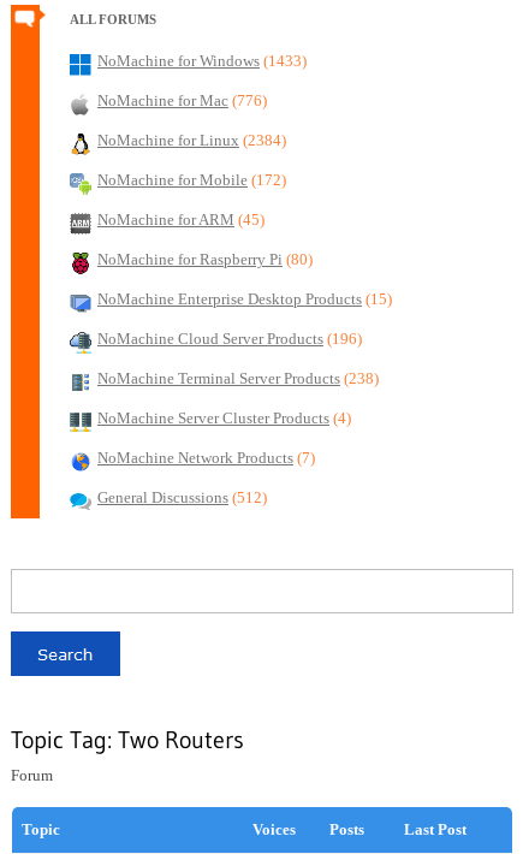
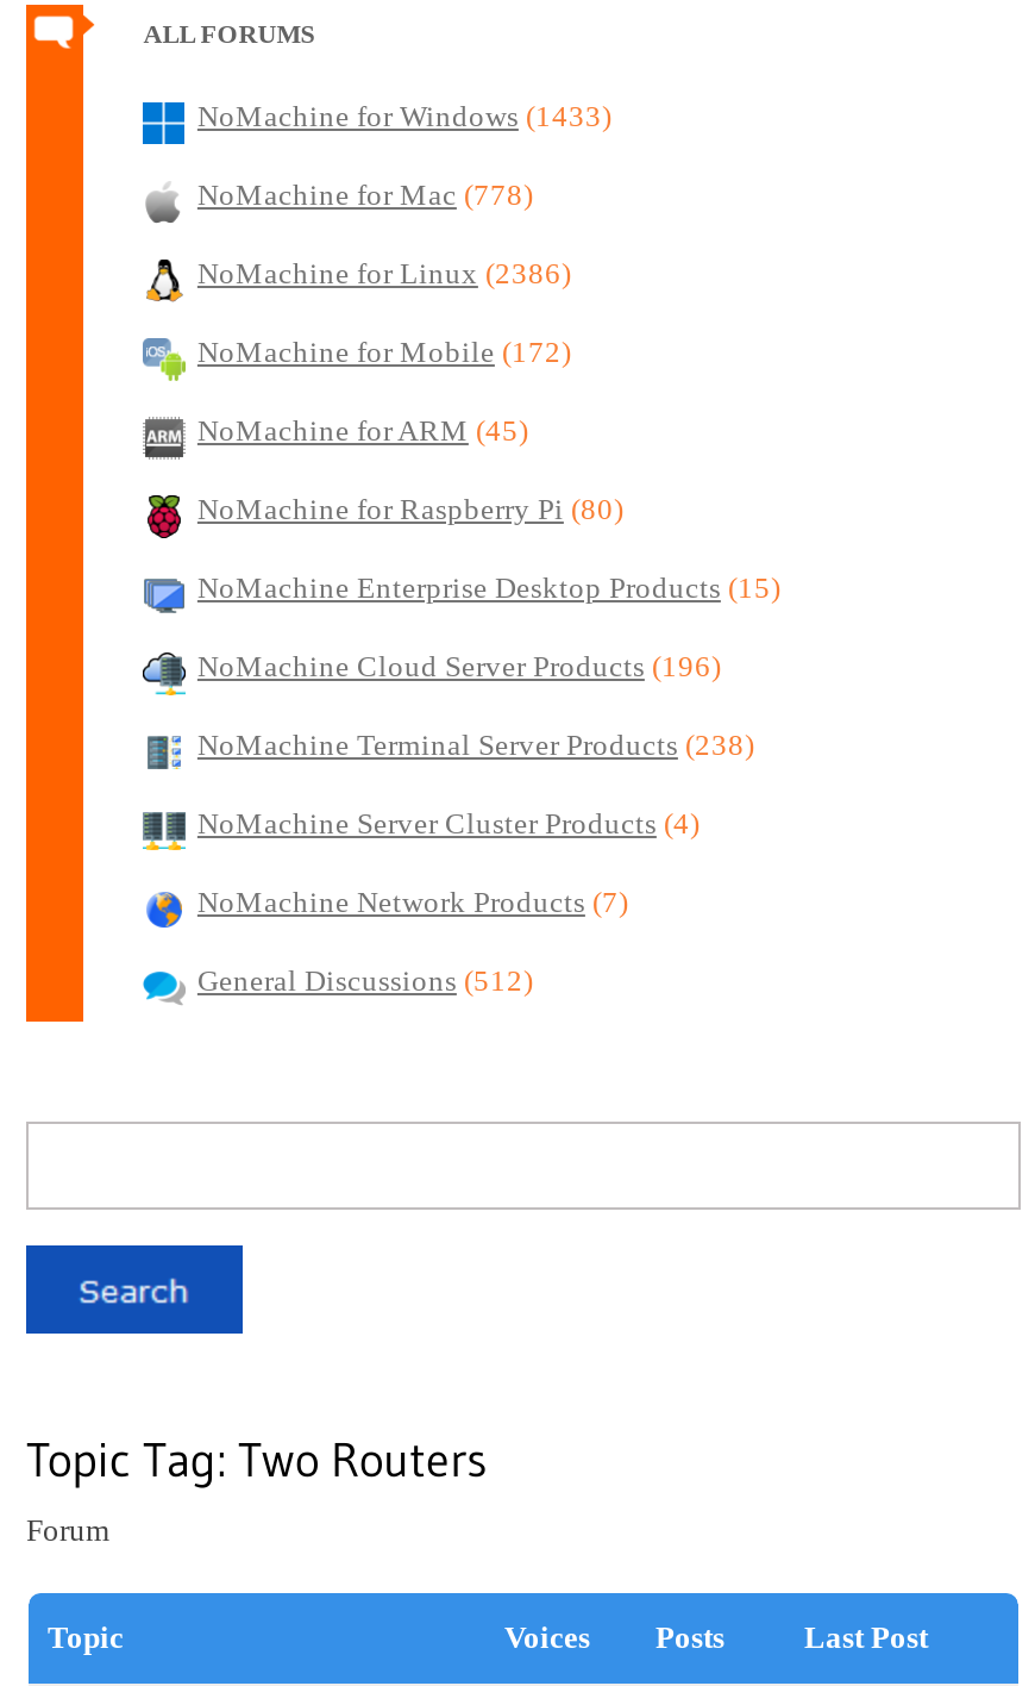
[97,93,267,109] NoMachine for Mac (776) -> [197,179,533,212] NoMachine for Mac (778)
[97,132,286,149] NoMachine for Linux (2384) -> [197,257,571,291] NoMachine for Linux (2386)

